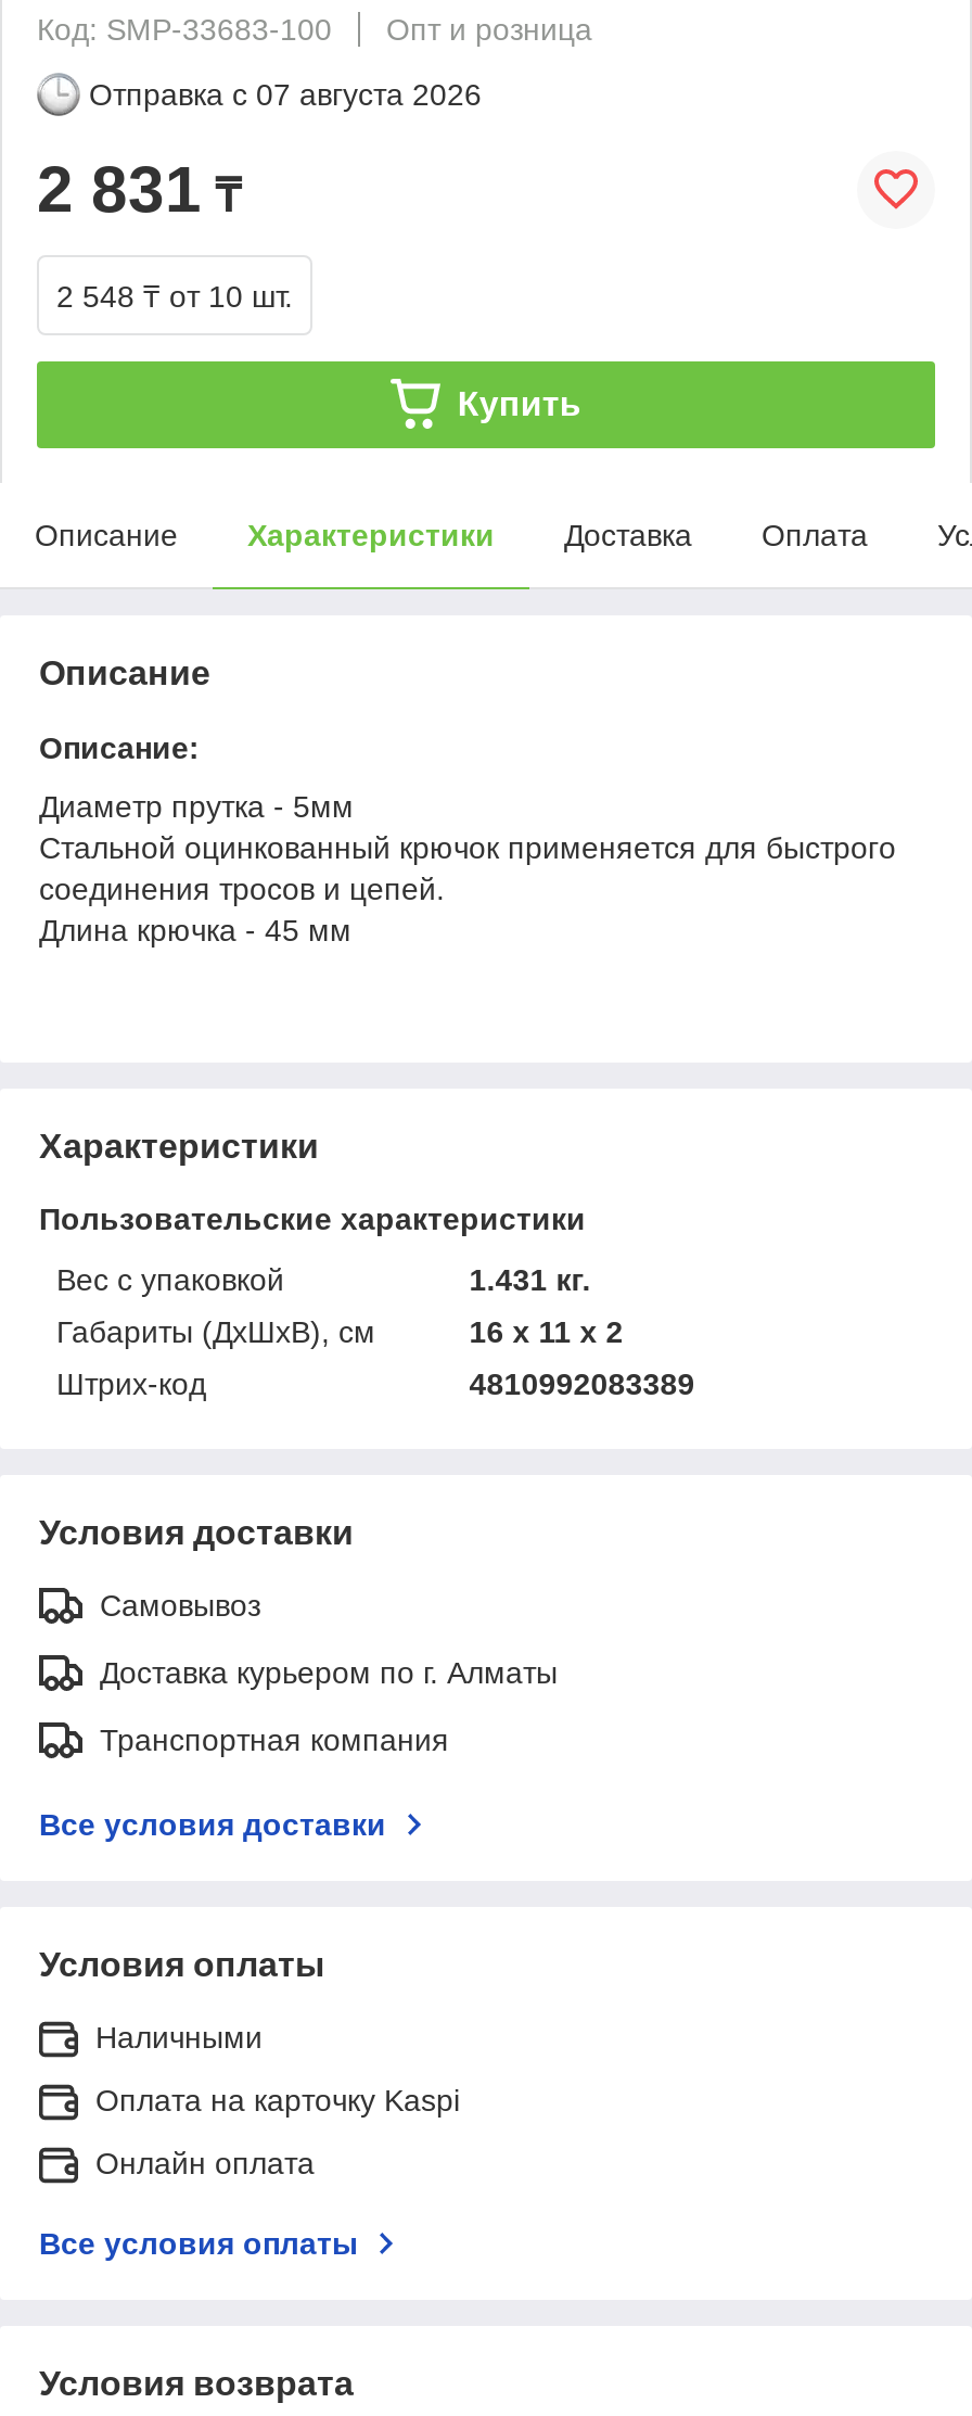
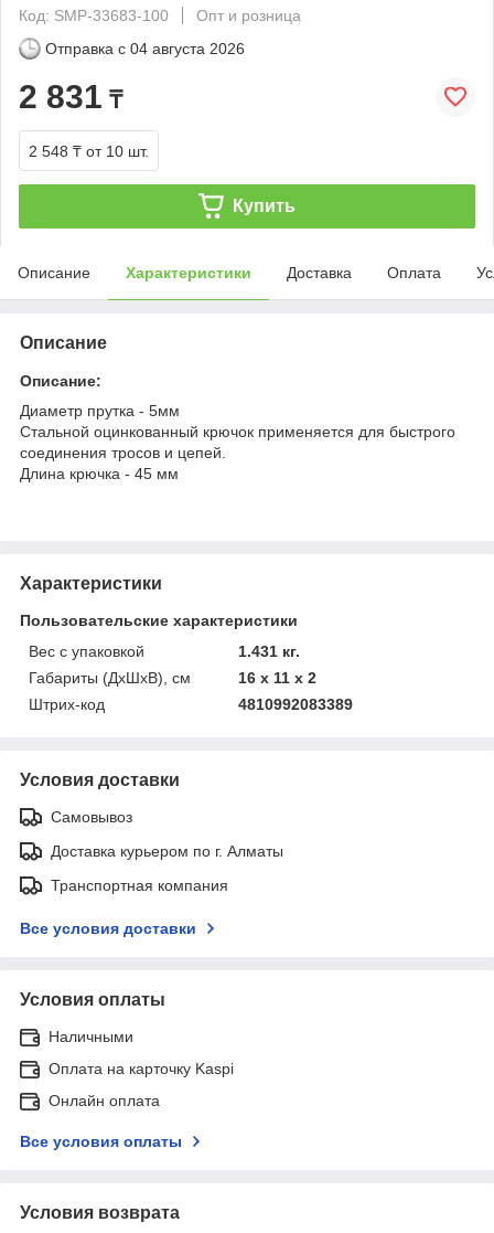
[89,77,482,111] Отправка с 07 августа 2026 -> [45,40,245,57] Отправка с 04 августа 2026

